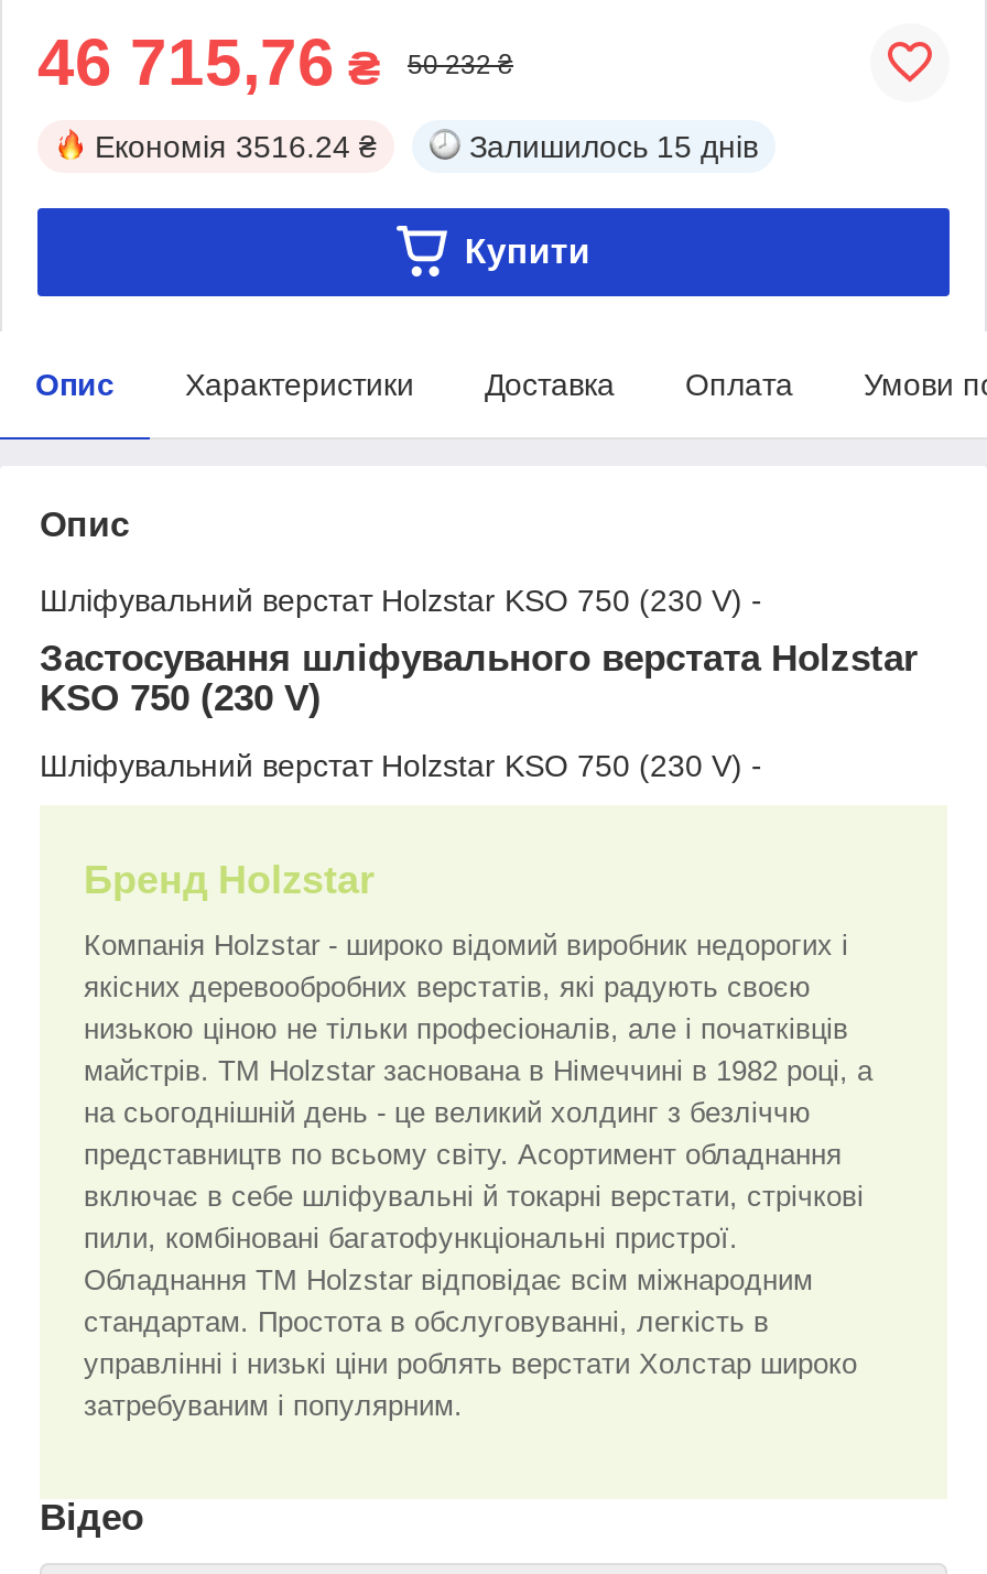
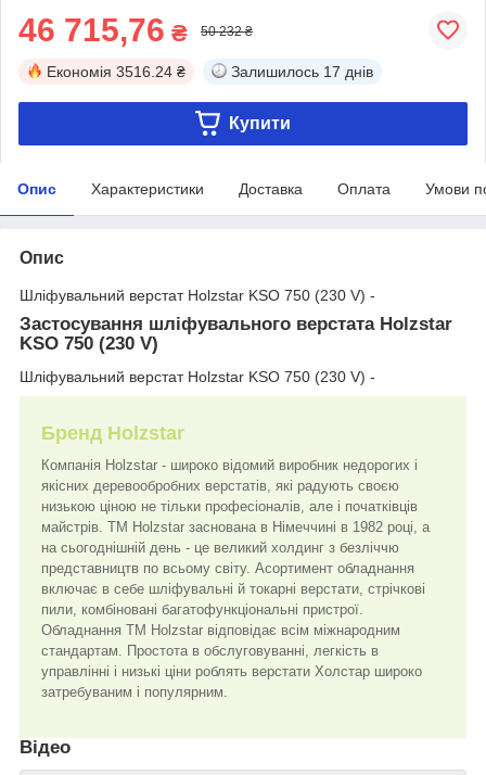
[469,128,758,164] Залишилось 15 днів -> [231,63,373,80] Залишилось 17 днів

